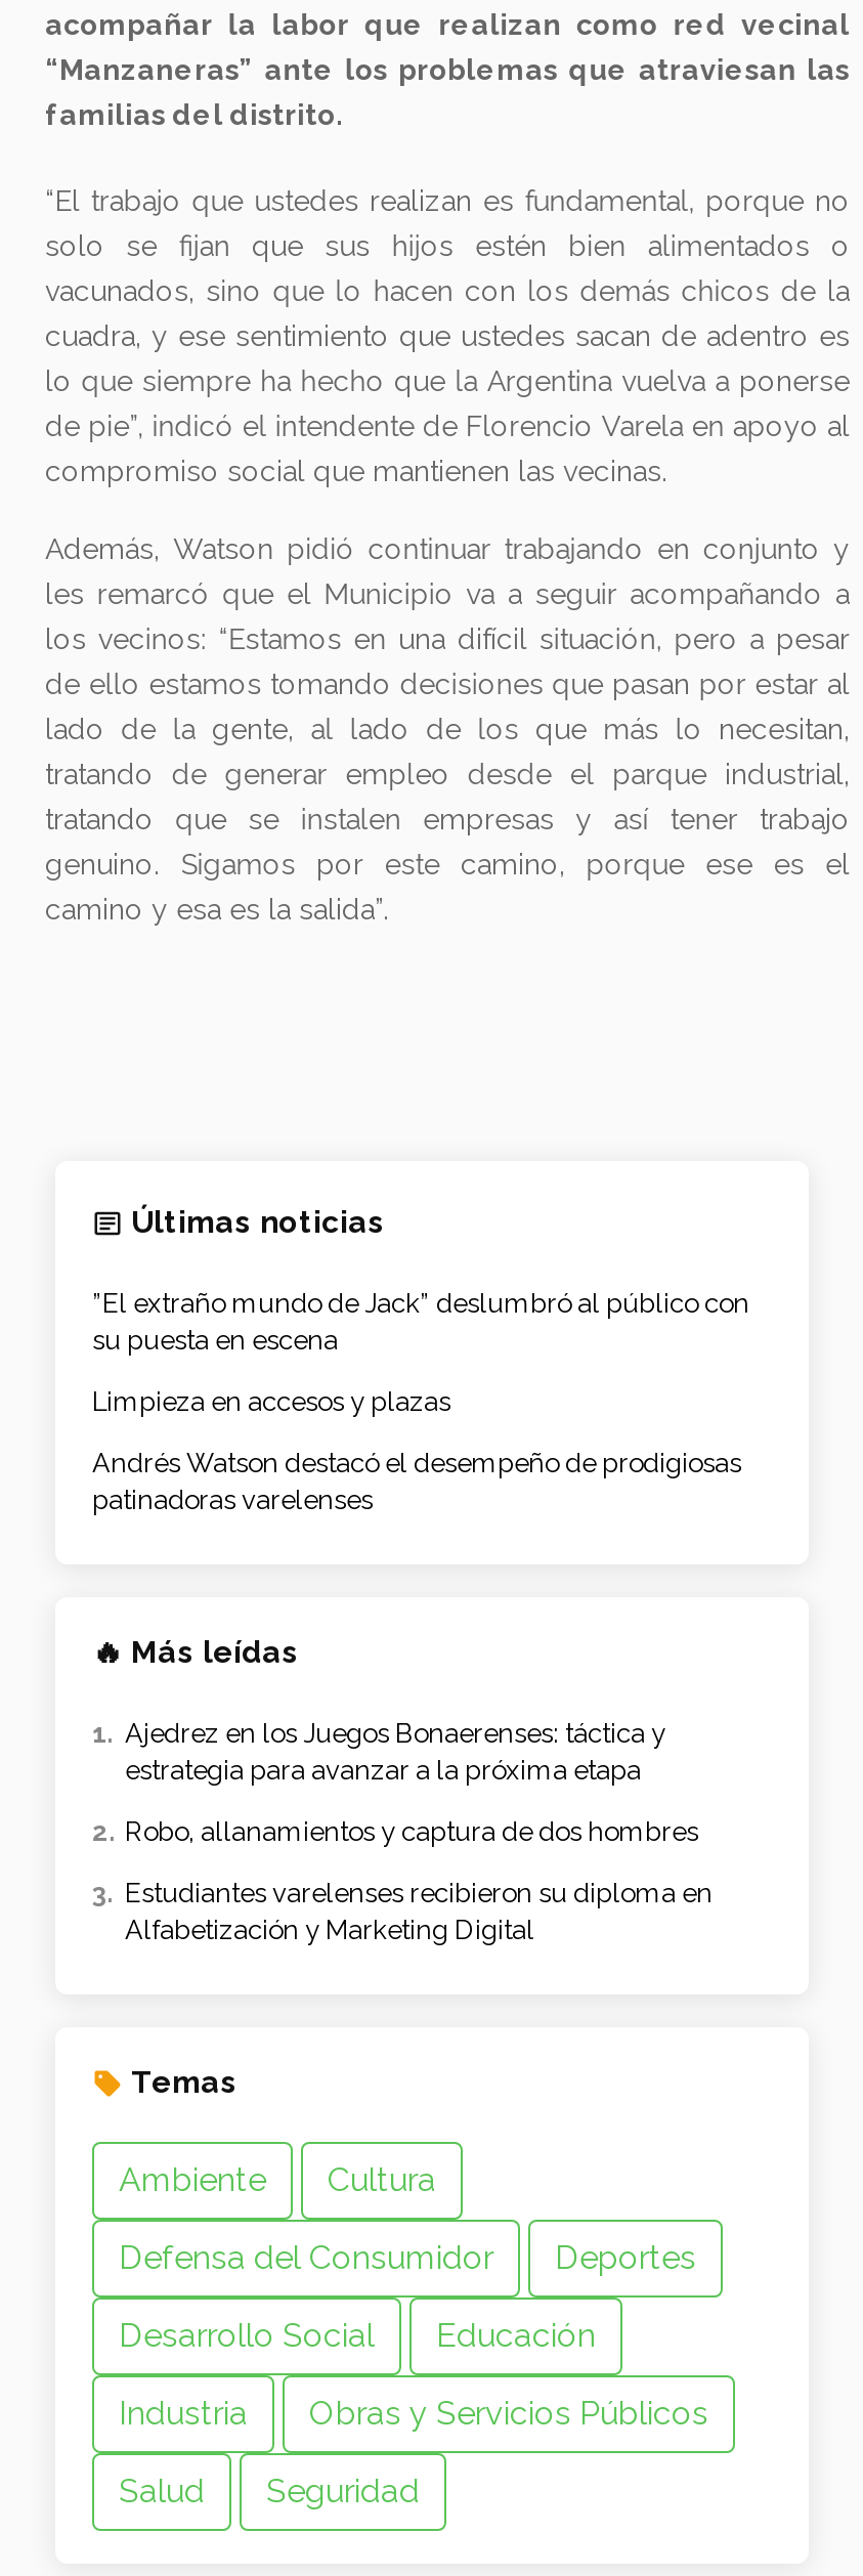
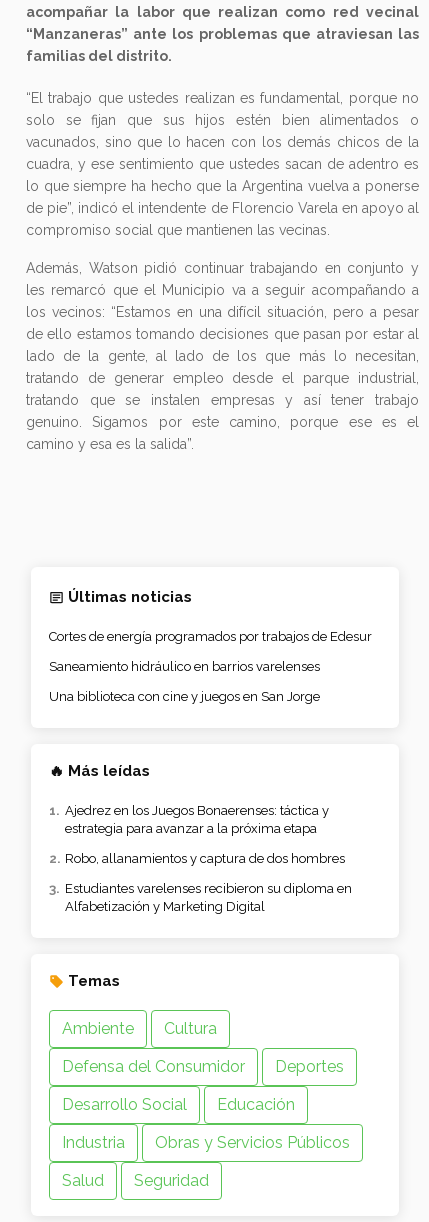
[92,1288,749,1356] ”El extraño mundo de Jack” deslumbró al público con | su puesta en escena -> [49,629,372,644] Cortes de energía programados por trabajos de Edesur
[92,1386,450,1417] Limpieza en accesos y plazas -> [49,659,320,674] Saneamiento hidráulico en barrios varelenses
[92,1448,741,1515] Andrés Watson destacó el desempeño de prodigiosas | patinadoras varelenses -> [49,689,320,704] Una biblioteca con cine y juegos en San Jorge

